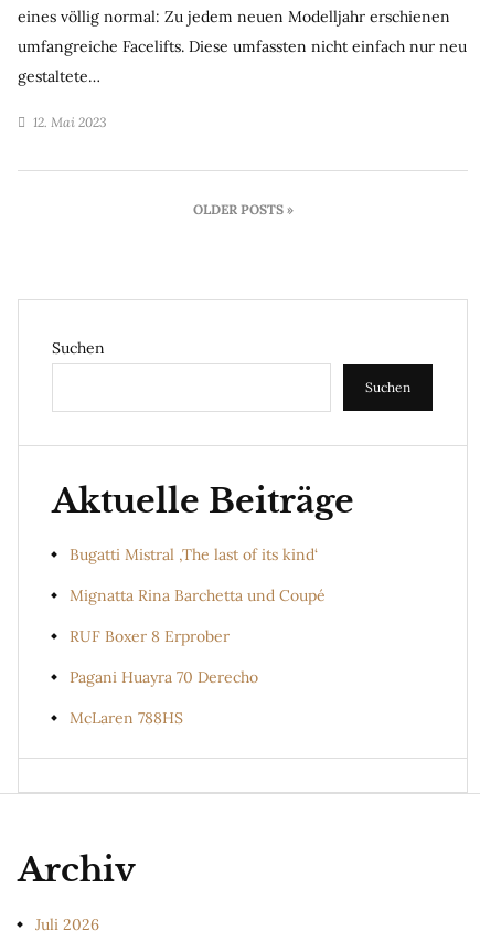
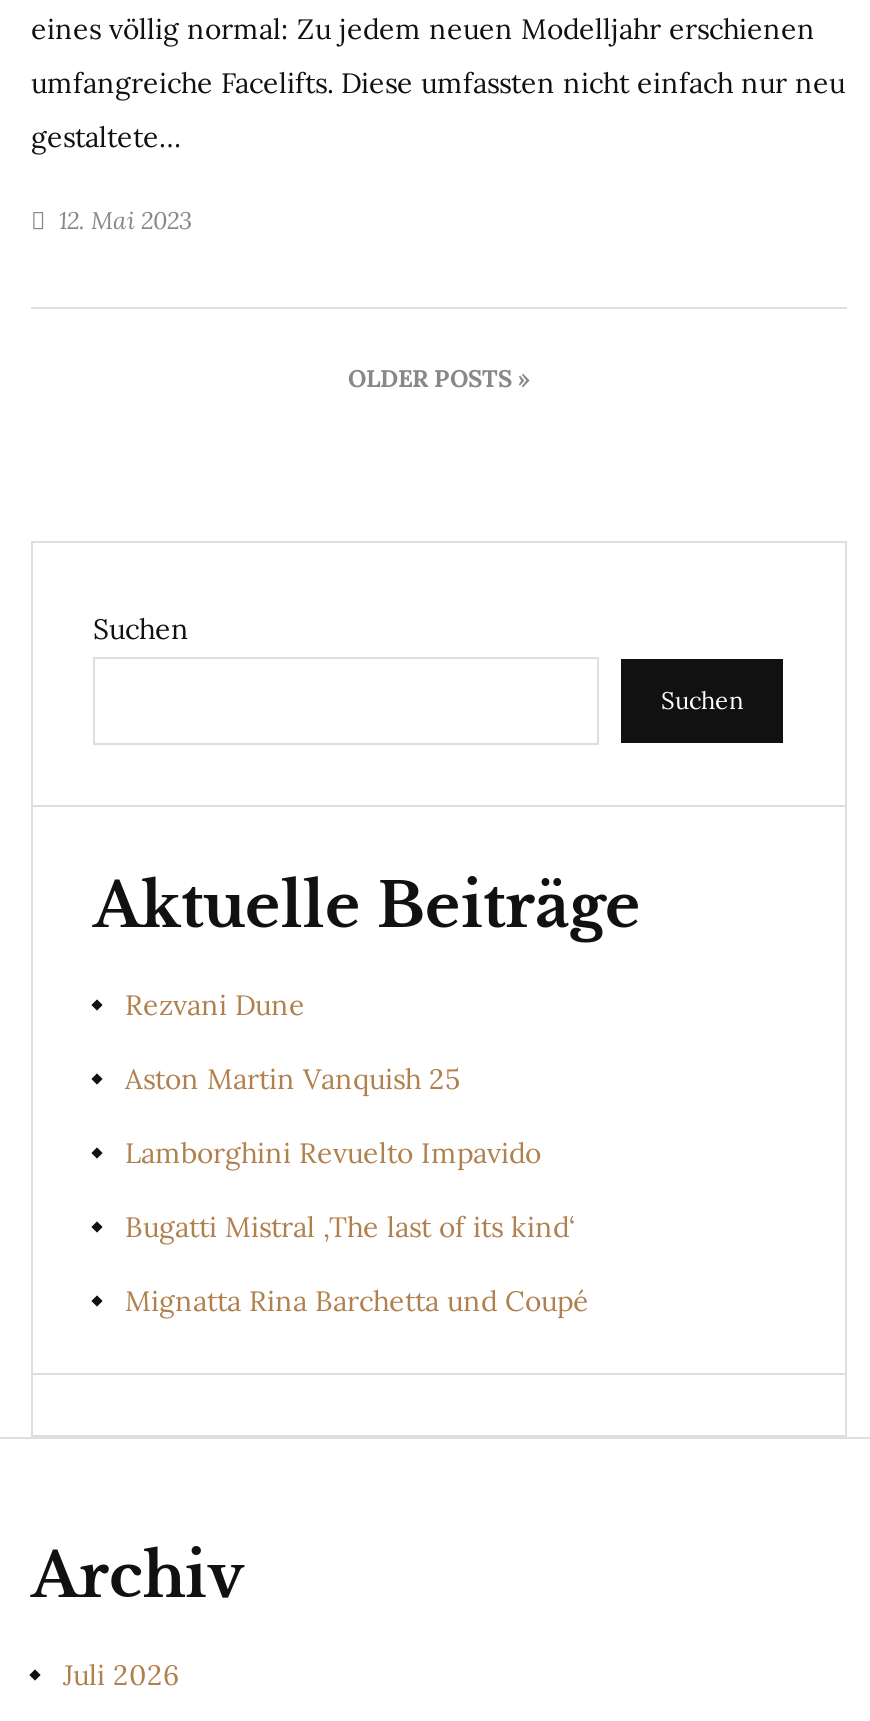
none -> [125,987,541,1171] Rezvani Dune | Aston Martin Vanquish 25 | Lamborghini Revuelto Impavido
moved [70,545,326,606] -> [125,1209,589,1319]: Bugatti Mistral ‚The last of its kind‘ | Mignatta Rina Barchetta und Coupé
[70,627,258,728] RUF Boxer 8 Erprober | Pagani Huayra 70 Derecho | McLaren 788HS -> none

